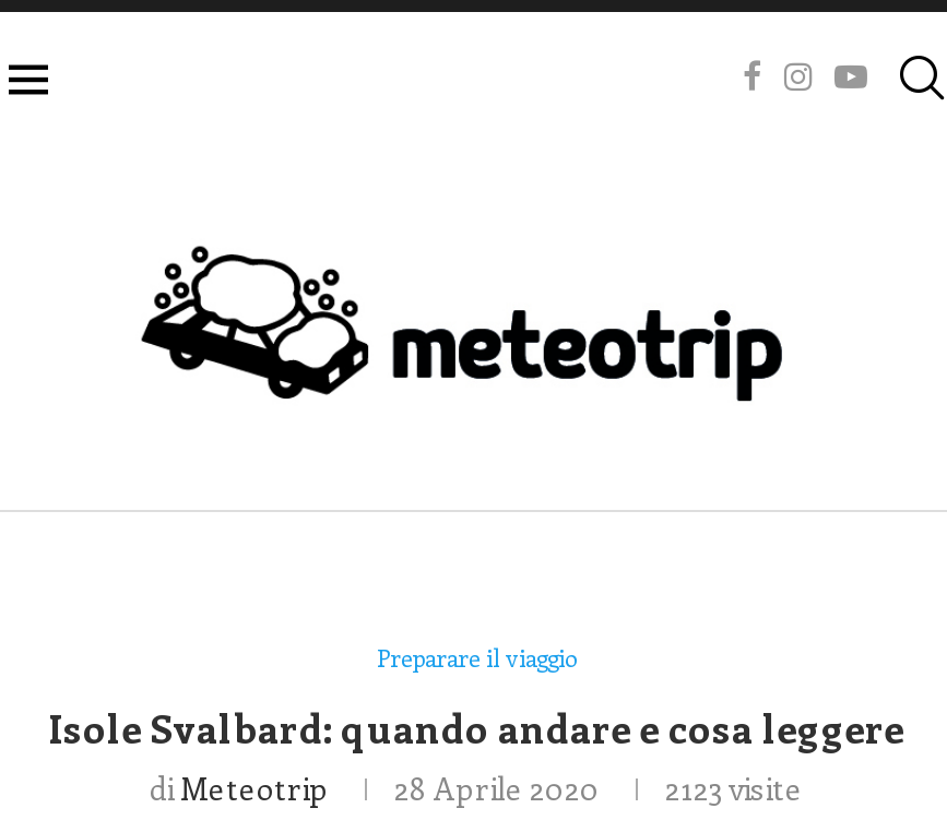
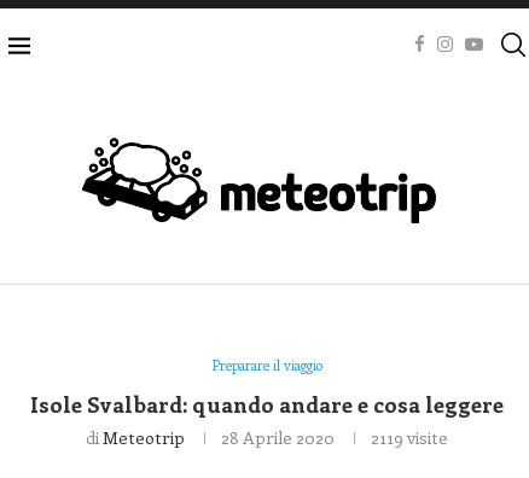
[150,768,803,809] diMeteotrip 28 Aprile 2020 2123 visite -> [86,426,448,449] diMeteotrip 28 Aprile 2020 2119 visite

